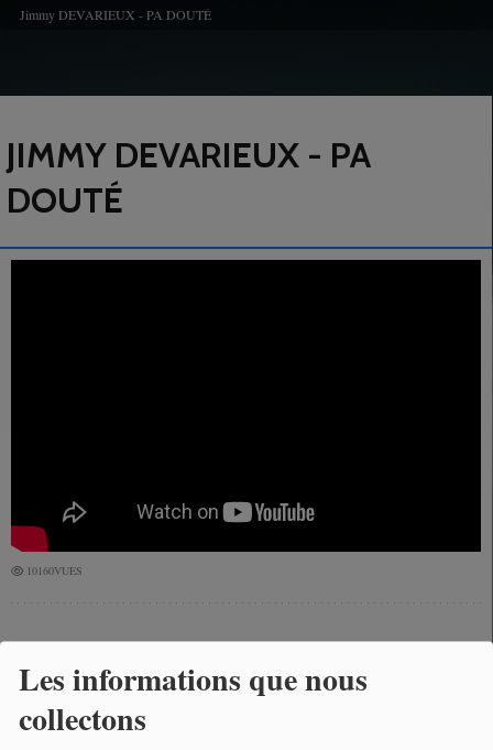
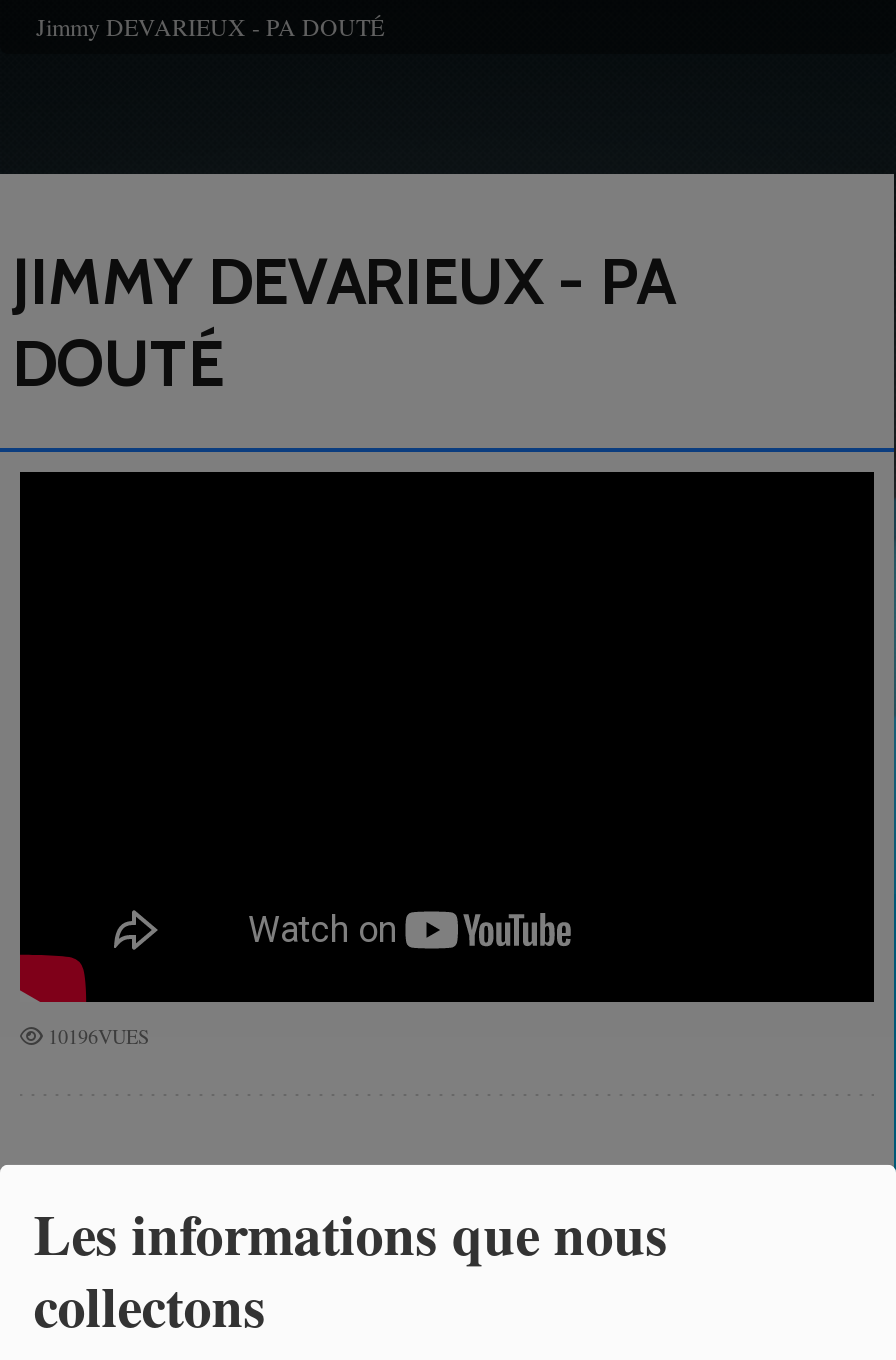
[23,563,83,578] 10160VUES -> [42,1022,150,1050] 10196VUES

